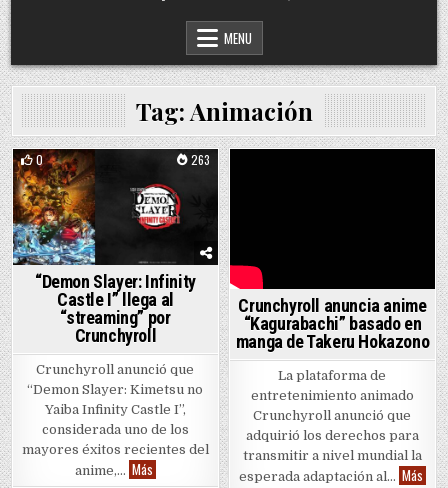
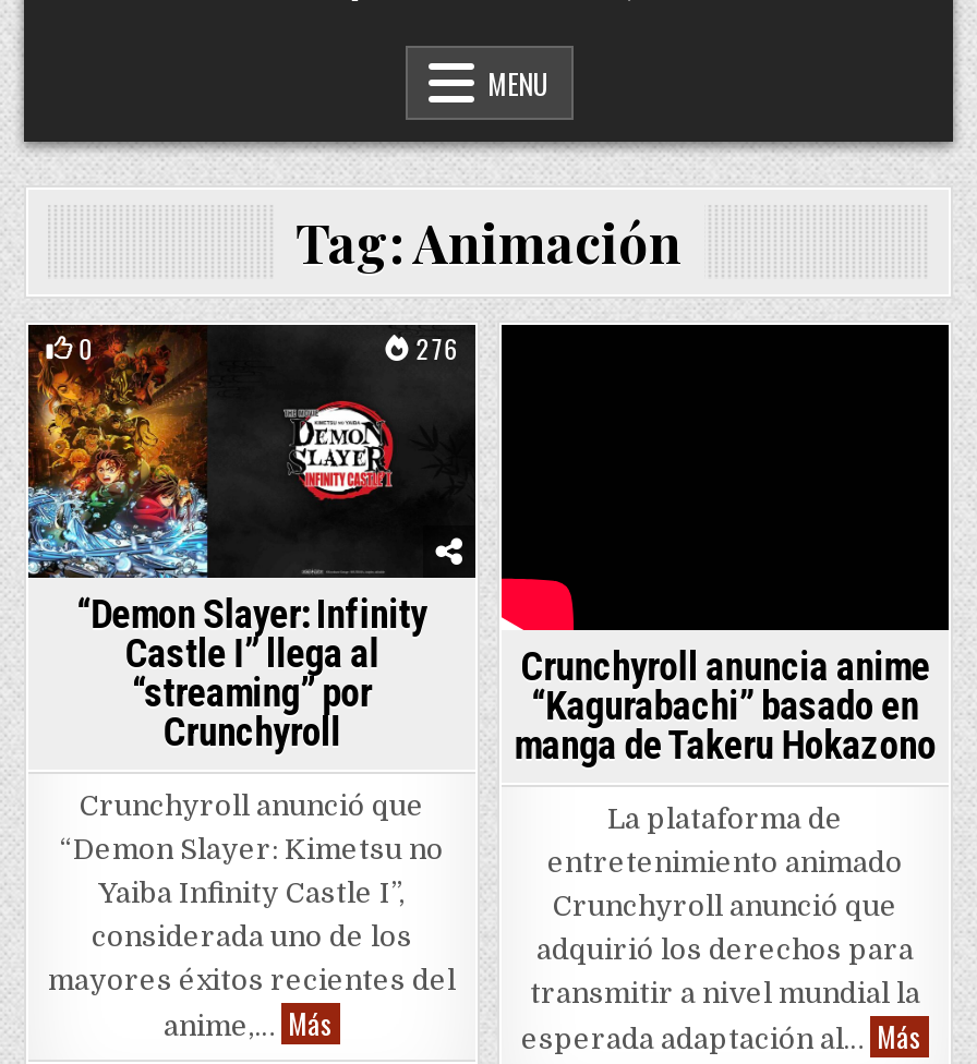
[191,151,210,168] 263 -> [416,329,457,366] 276

